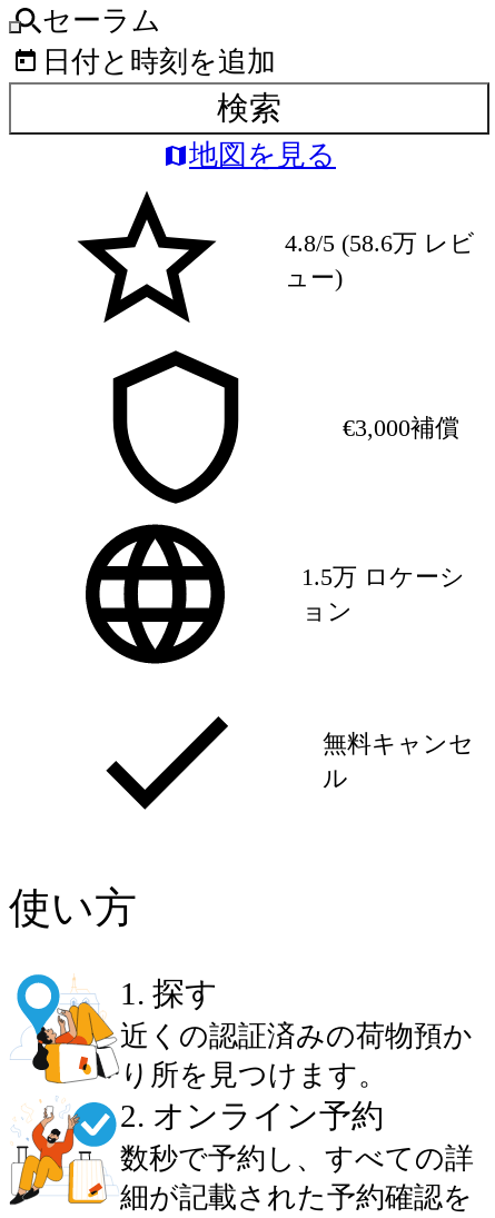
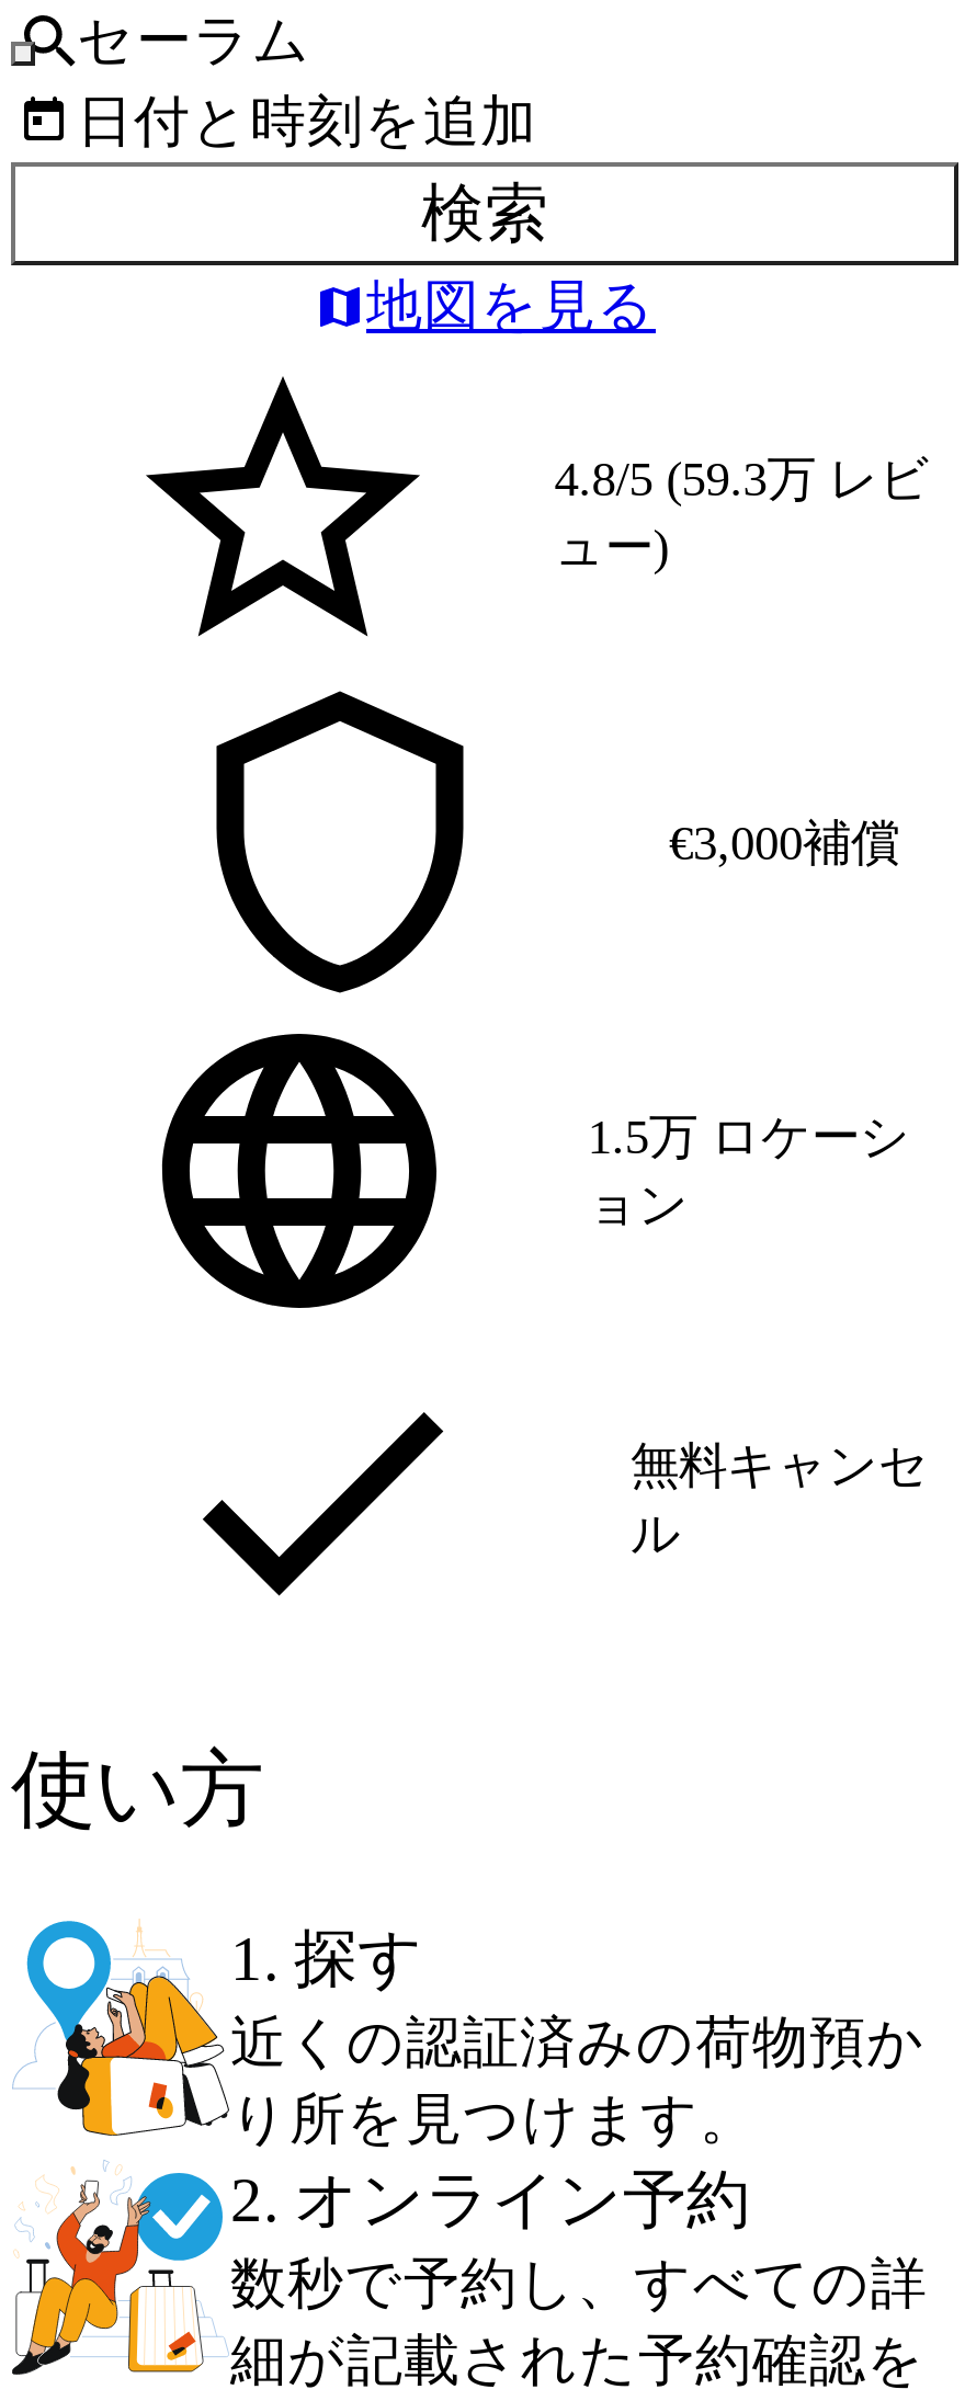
[285,230,475,257] 4.8/5 (58.6万 レビ -> [554,453,929,507] 4.8/5 (59.3万 レビ

